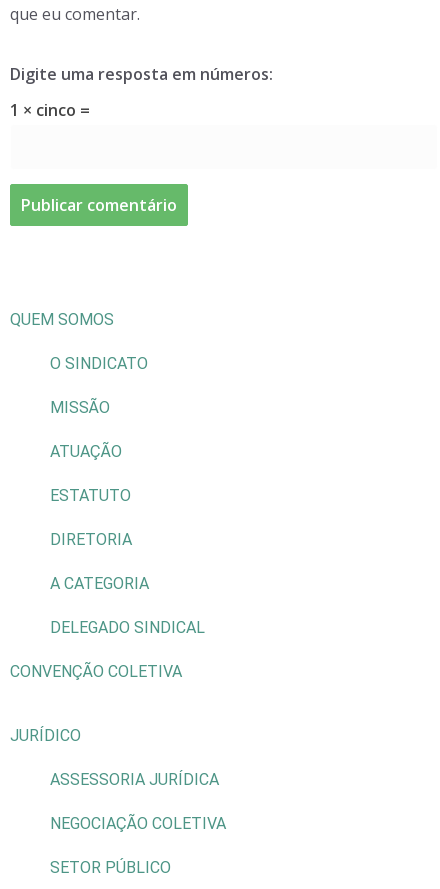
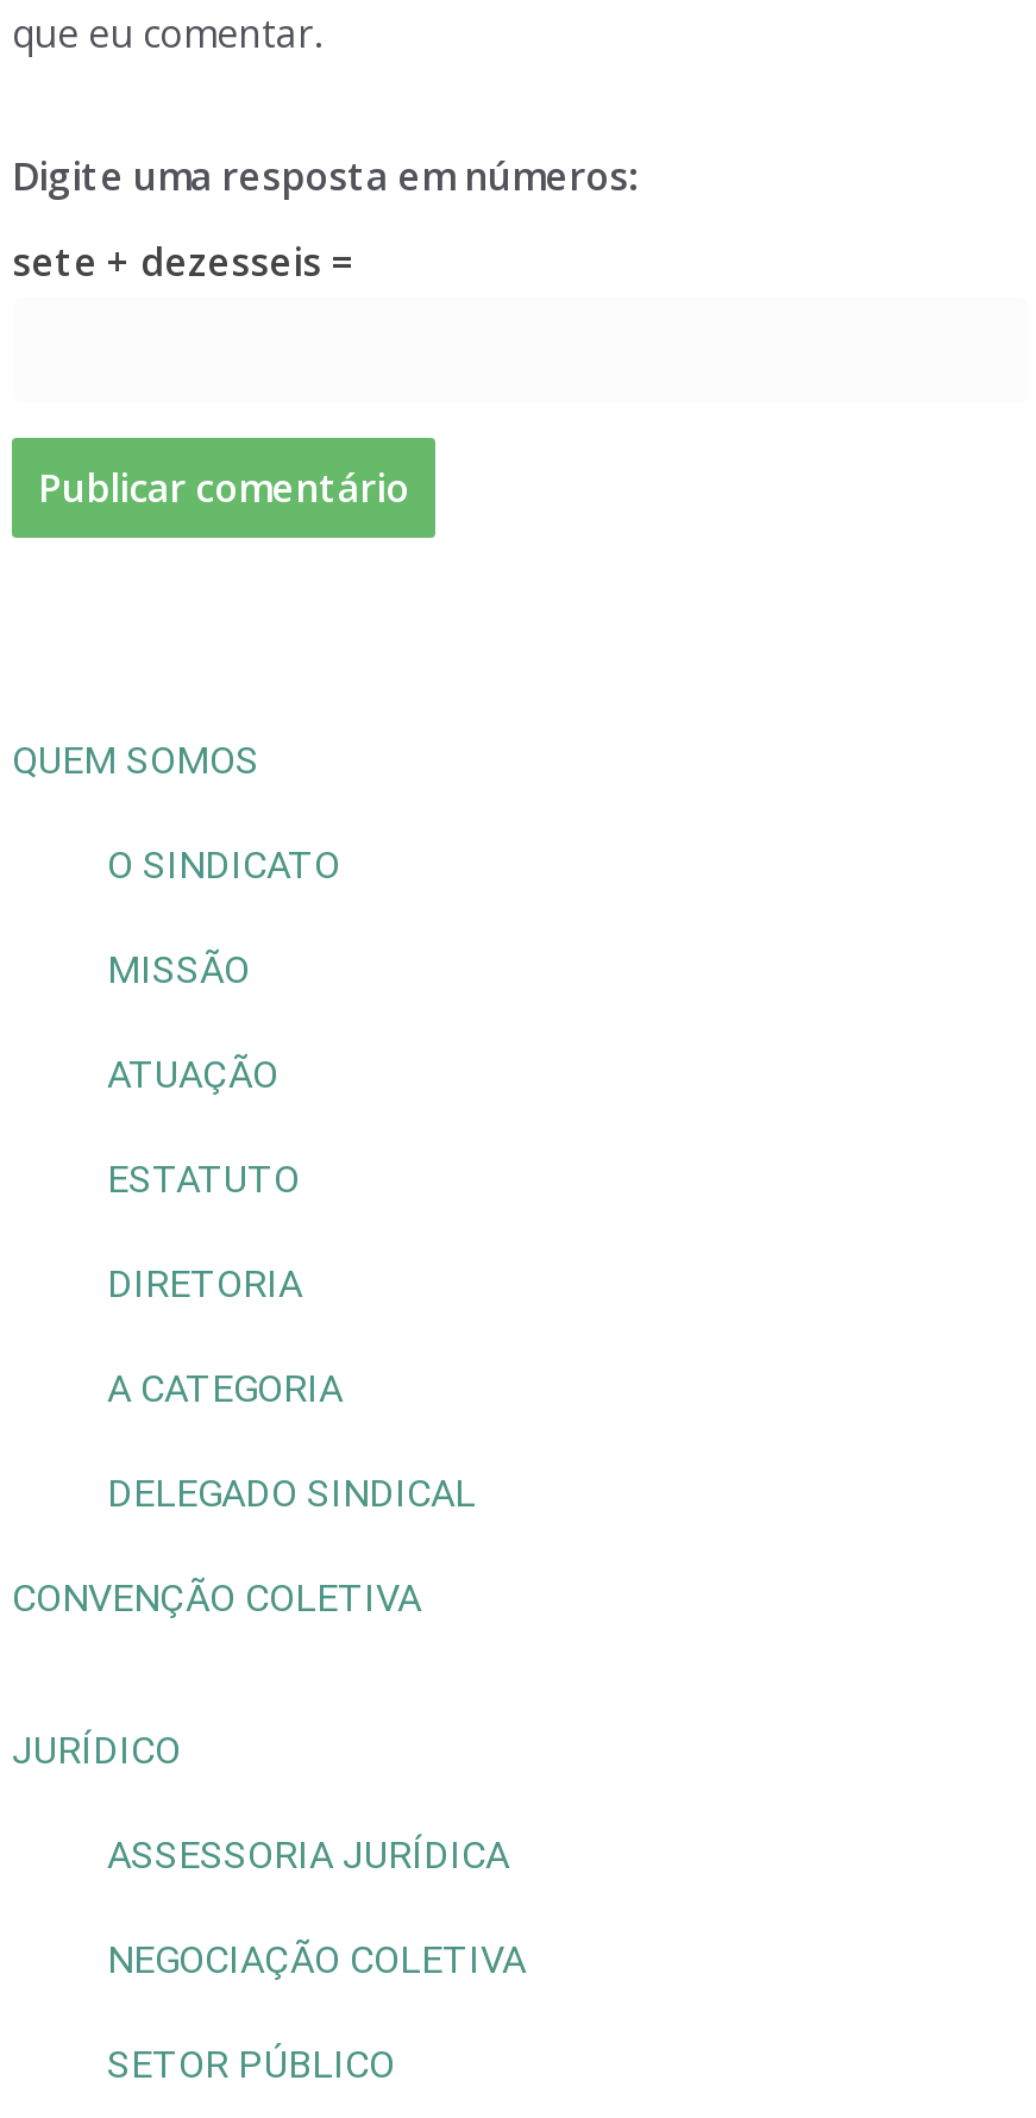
[10,99,90,121] 1 × cinco = -> [12,236,354,288] sete + dezesseis =

